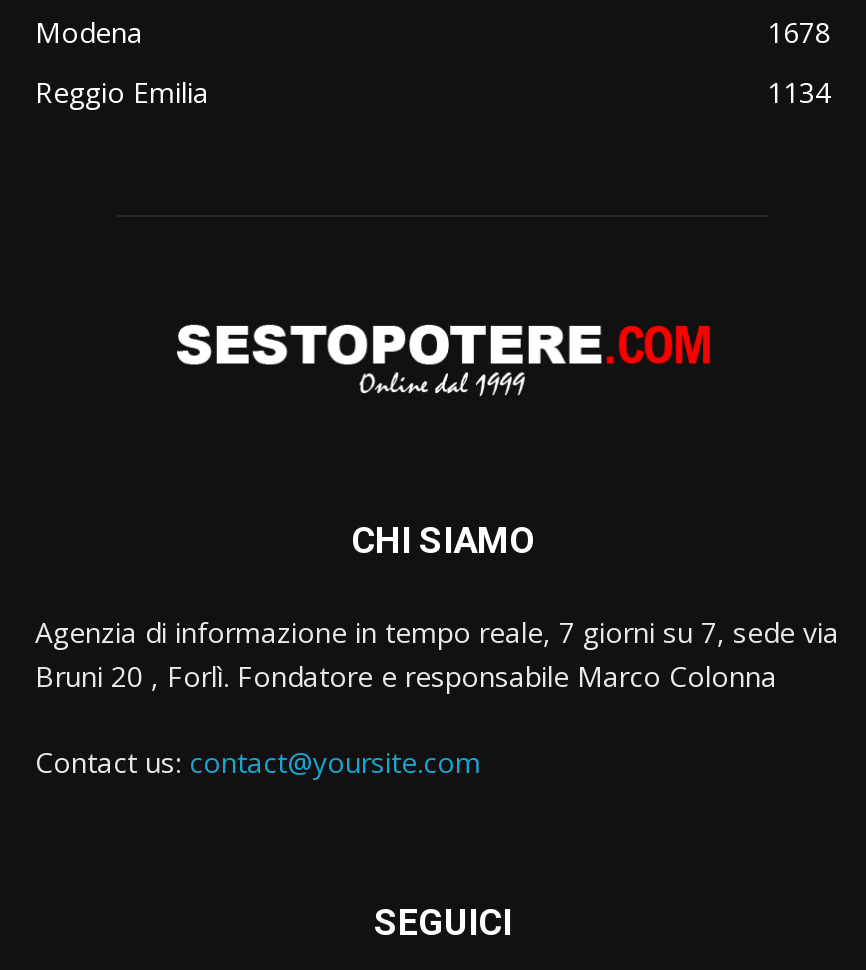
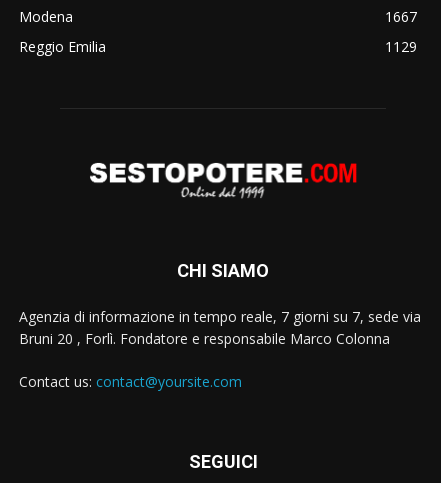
[767,13,831,51] 1678 -> [385,7,417,26] 1667
[767,73,831,111] 1134 -> [385,37,417,56] 1129

